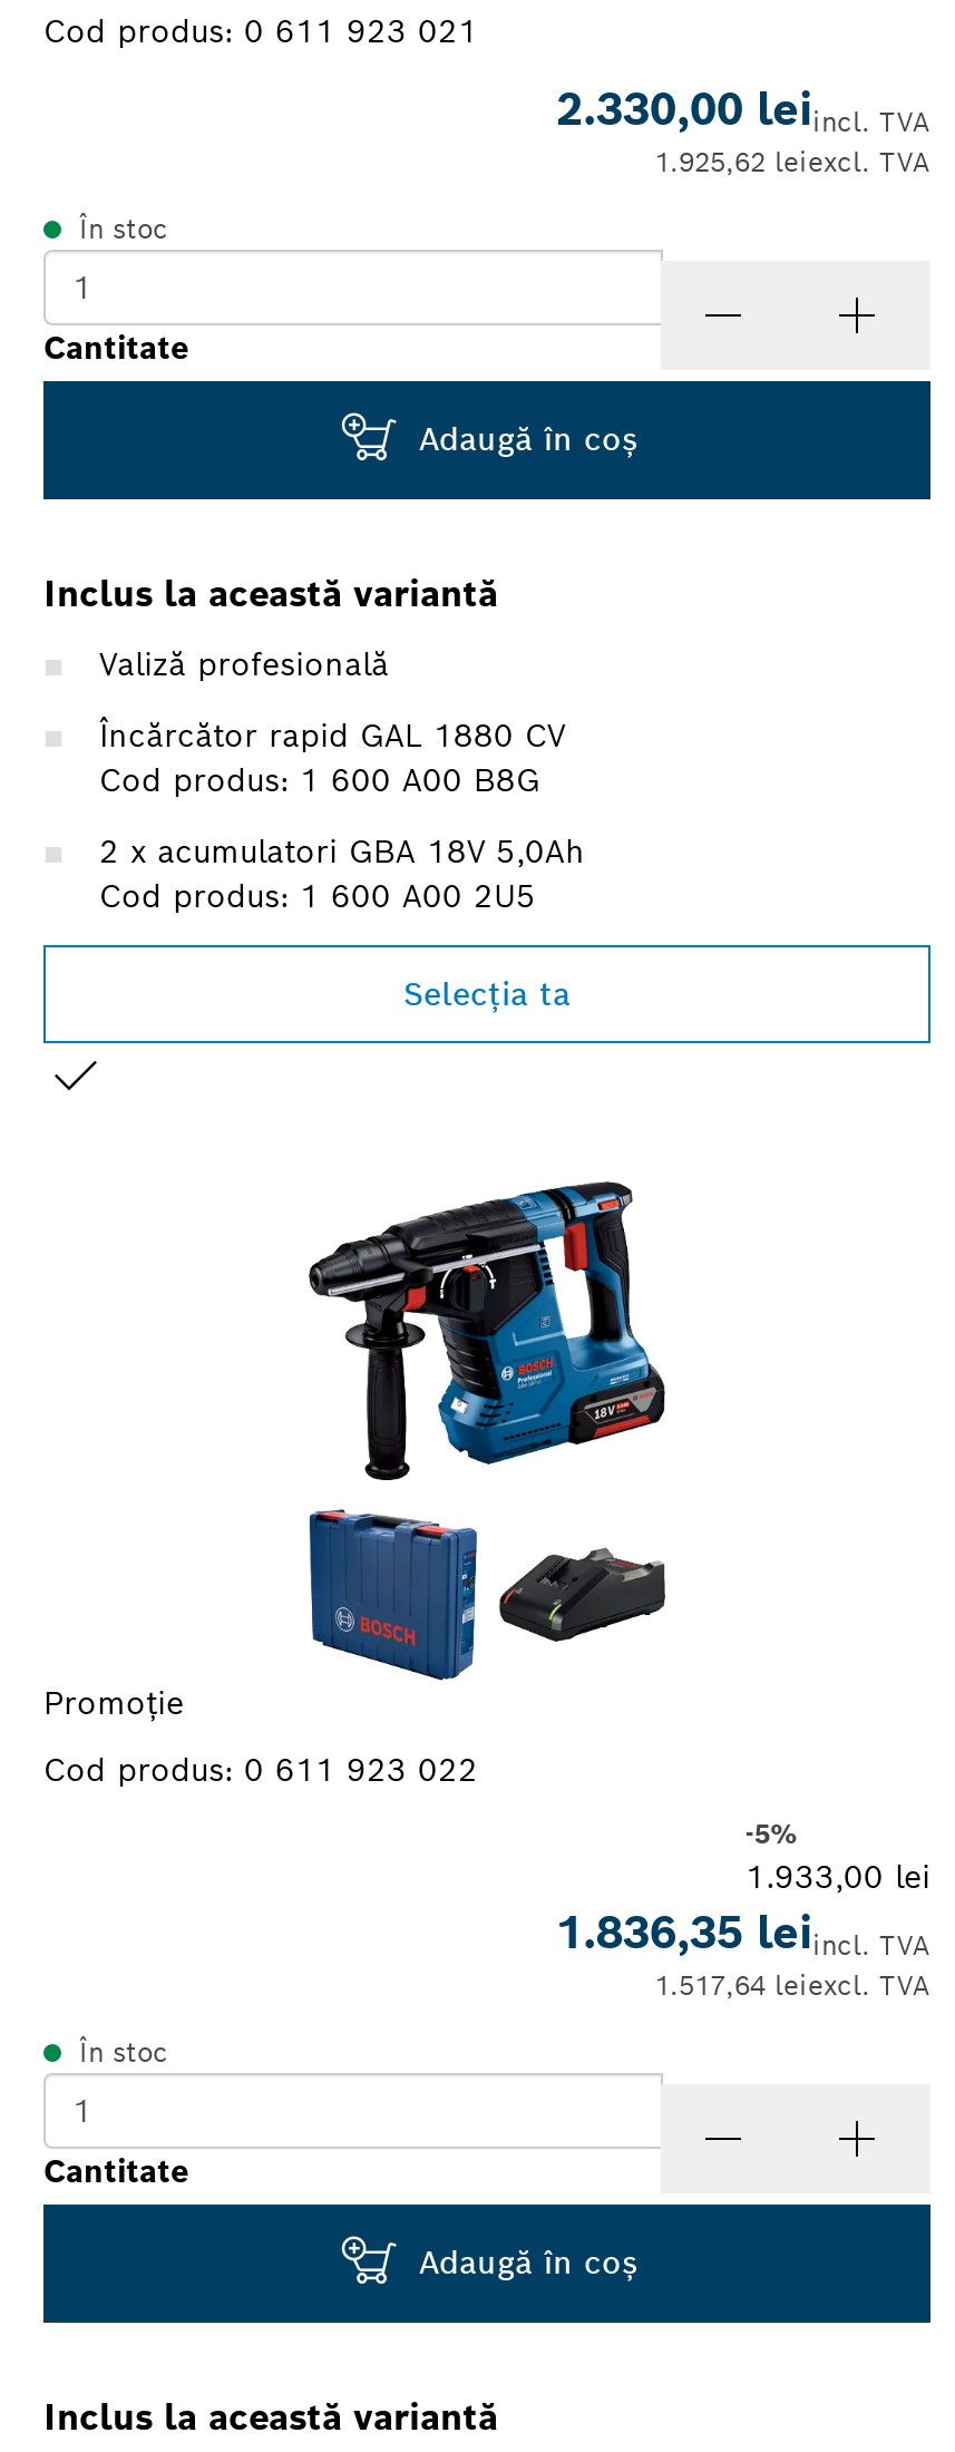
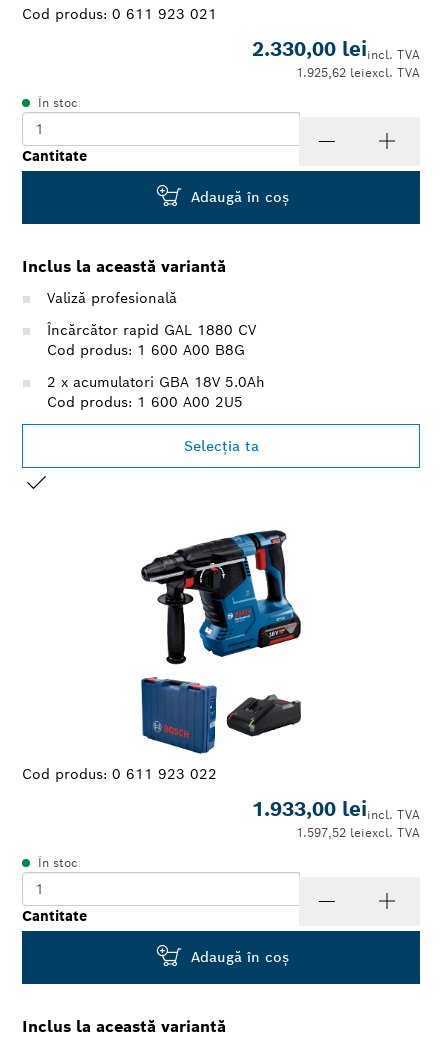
[99,831,585,871] 2 x acumulatori GBA 18V 5,0Ah -> [47,373,265,391] 2 x acumulatori GBA 18V 5.0Ah
[43,1683,184,1723] Promoţie -> none
[556,1816,930,2001] -5% | 1.933,00 lei | 1.836,35 leiincl. TVA | 1.517,64 leiexcl. TVA -> [252,796,420,840] 1.933,00 leiincl. TVA | 1.597,52 lei excl. TVA

